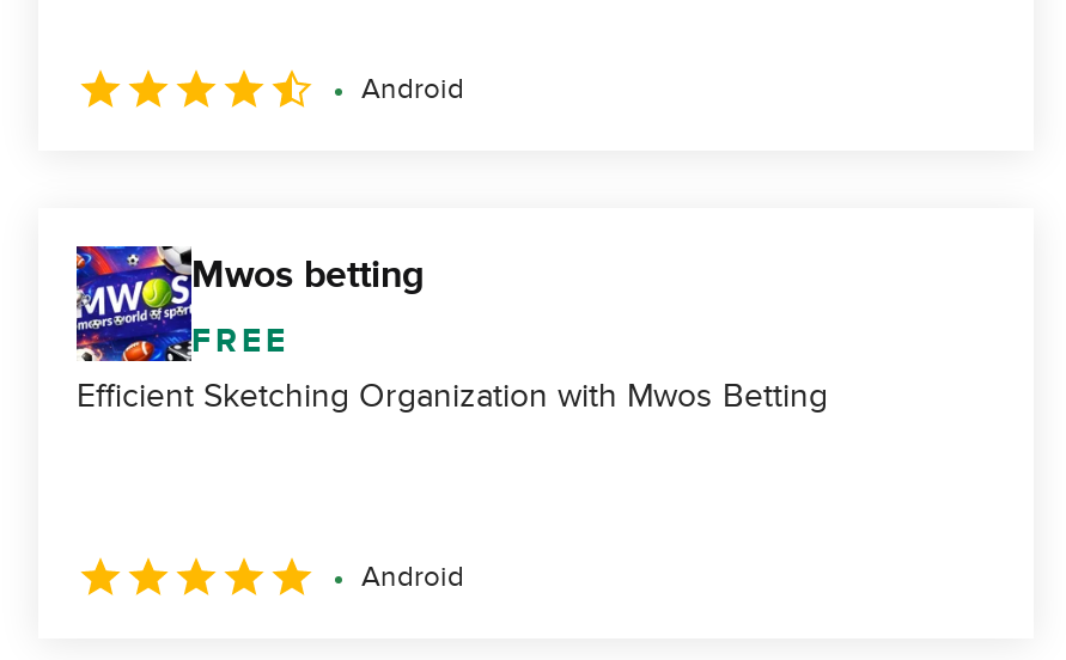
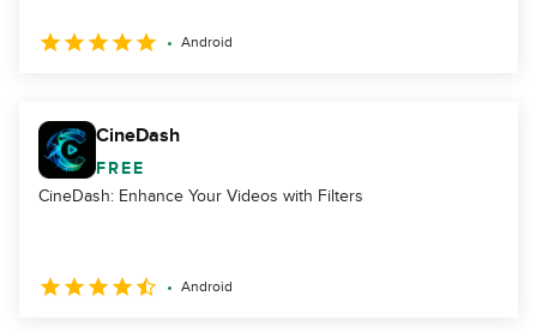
[74,244,424,359] [image] | Mwos betting -> [37,120,180,177] [image] | CineDash
[77,375,828,416] Efficient Sketching Organization with Mwos Betting -> [38,186,363,206] CineDash: Enhance Your Videos with Filters

